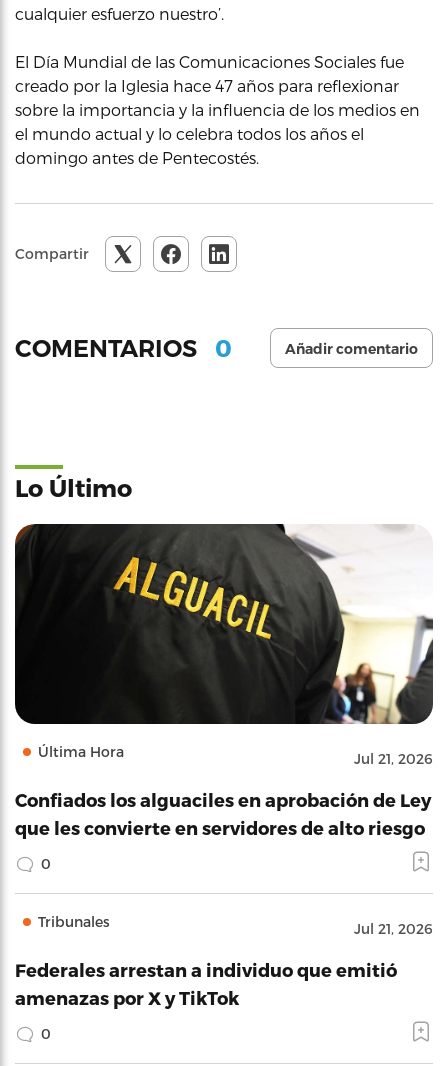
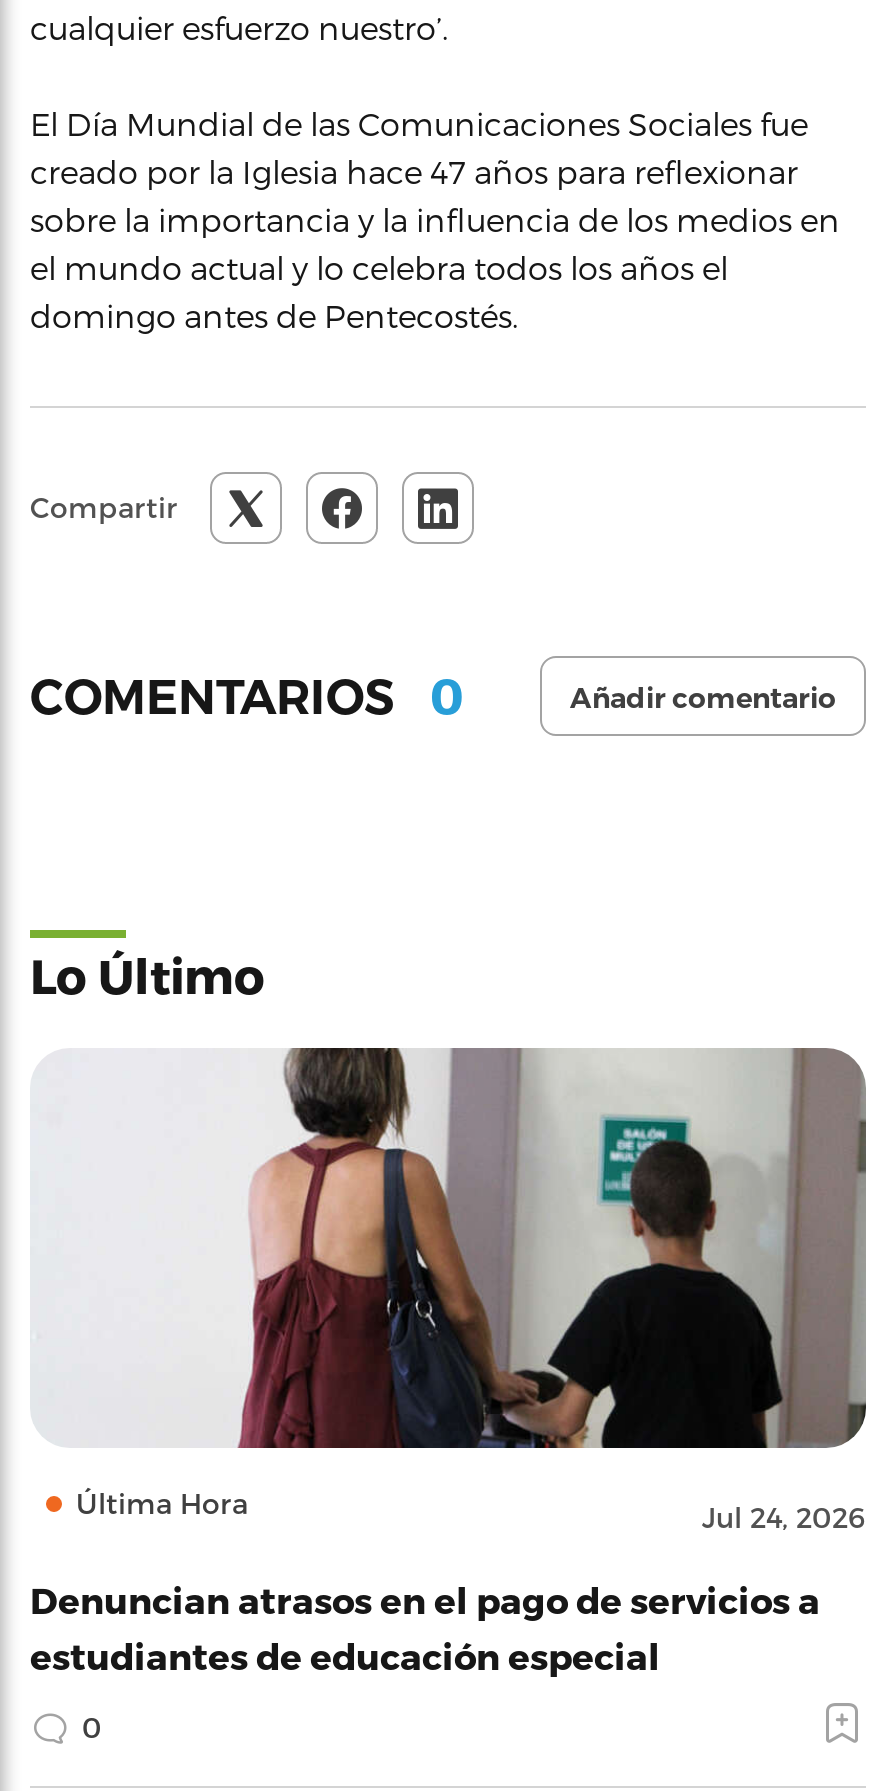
[14,523,433,1008] [image] | Jul 21, 2026 | Confiados los alguaciles en aprobación de Ley | que les convierte en servidores de alto riesgo | 0 | Tribunales | Jul 21, 2026 | Federales arrestan a individuo que emitió | amenazas por X y TikTok -> [30,1048,868,1676] [image] | Jul 24, 2026 | Denuncian atrasos en el pago de servicios a | estudiantes de educación especial

